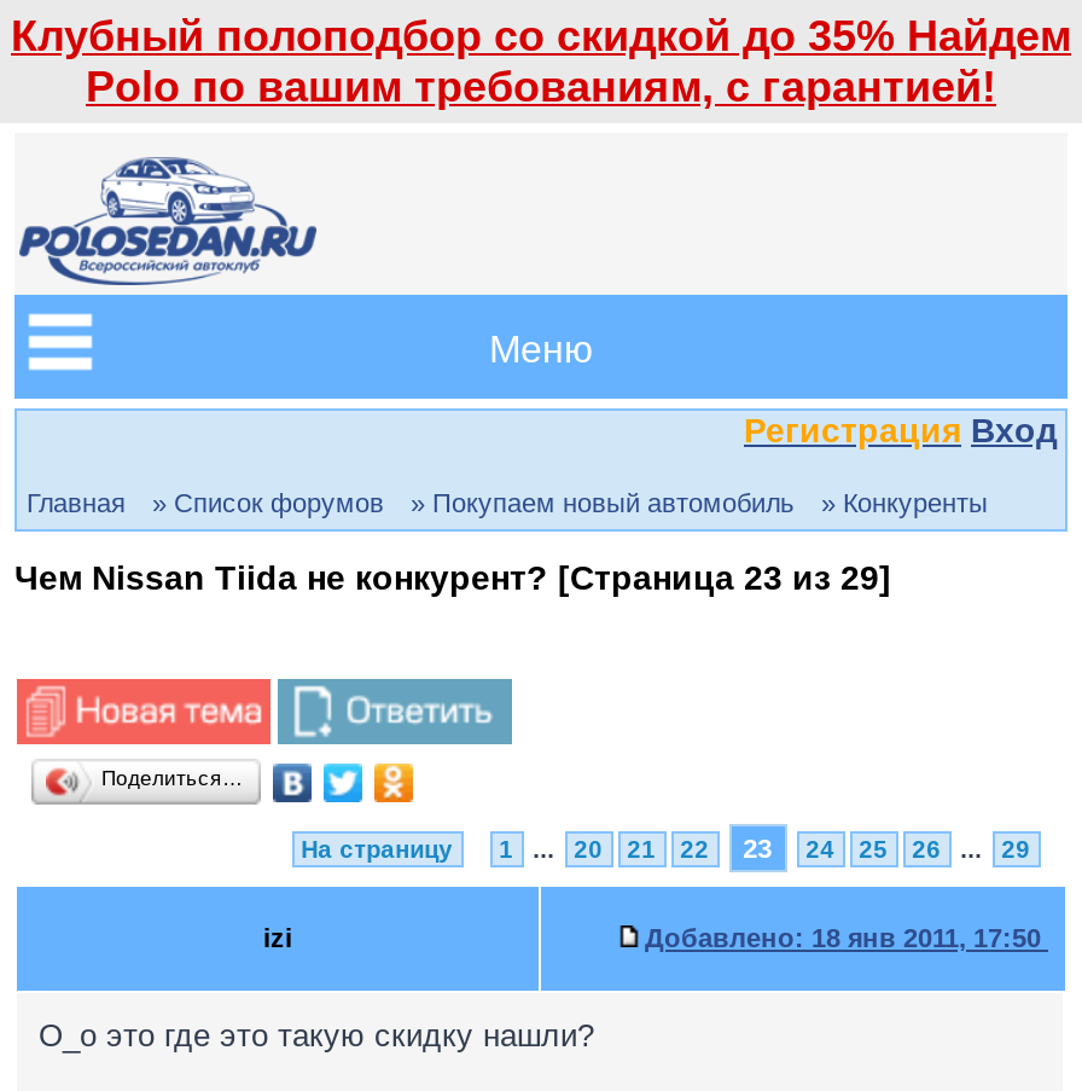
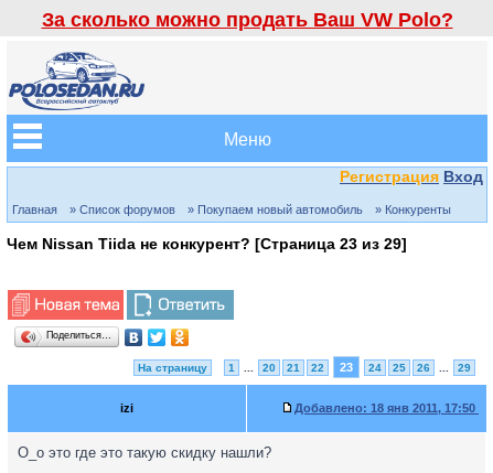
[11,12,1071,111] Клубный полоподбор со скидкой до 35% Найдем | Polo по вашим требованиям, с гарантией! -> [41,9,453,31] За сколько можно продать Ваш VW Polo?

